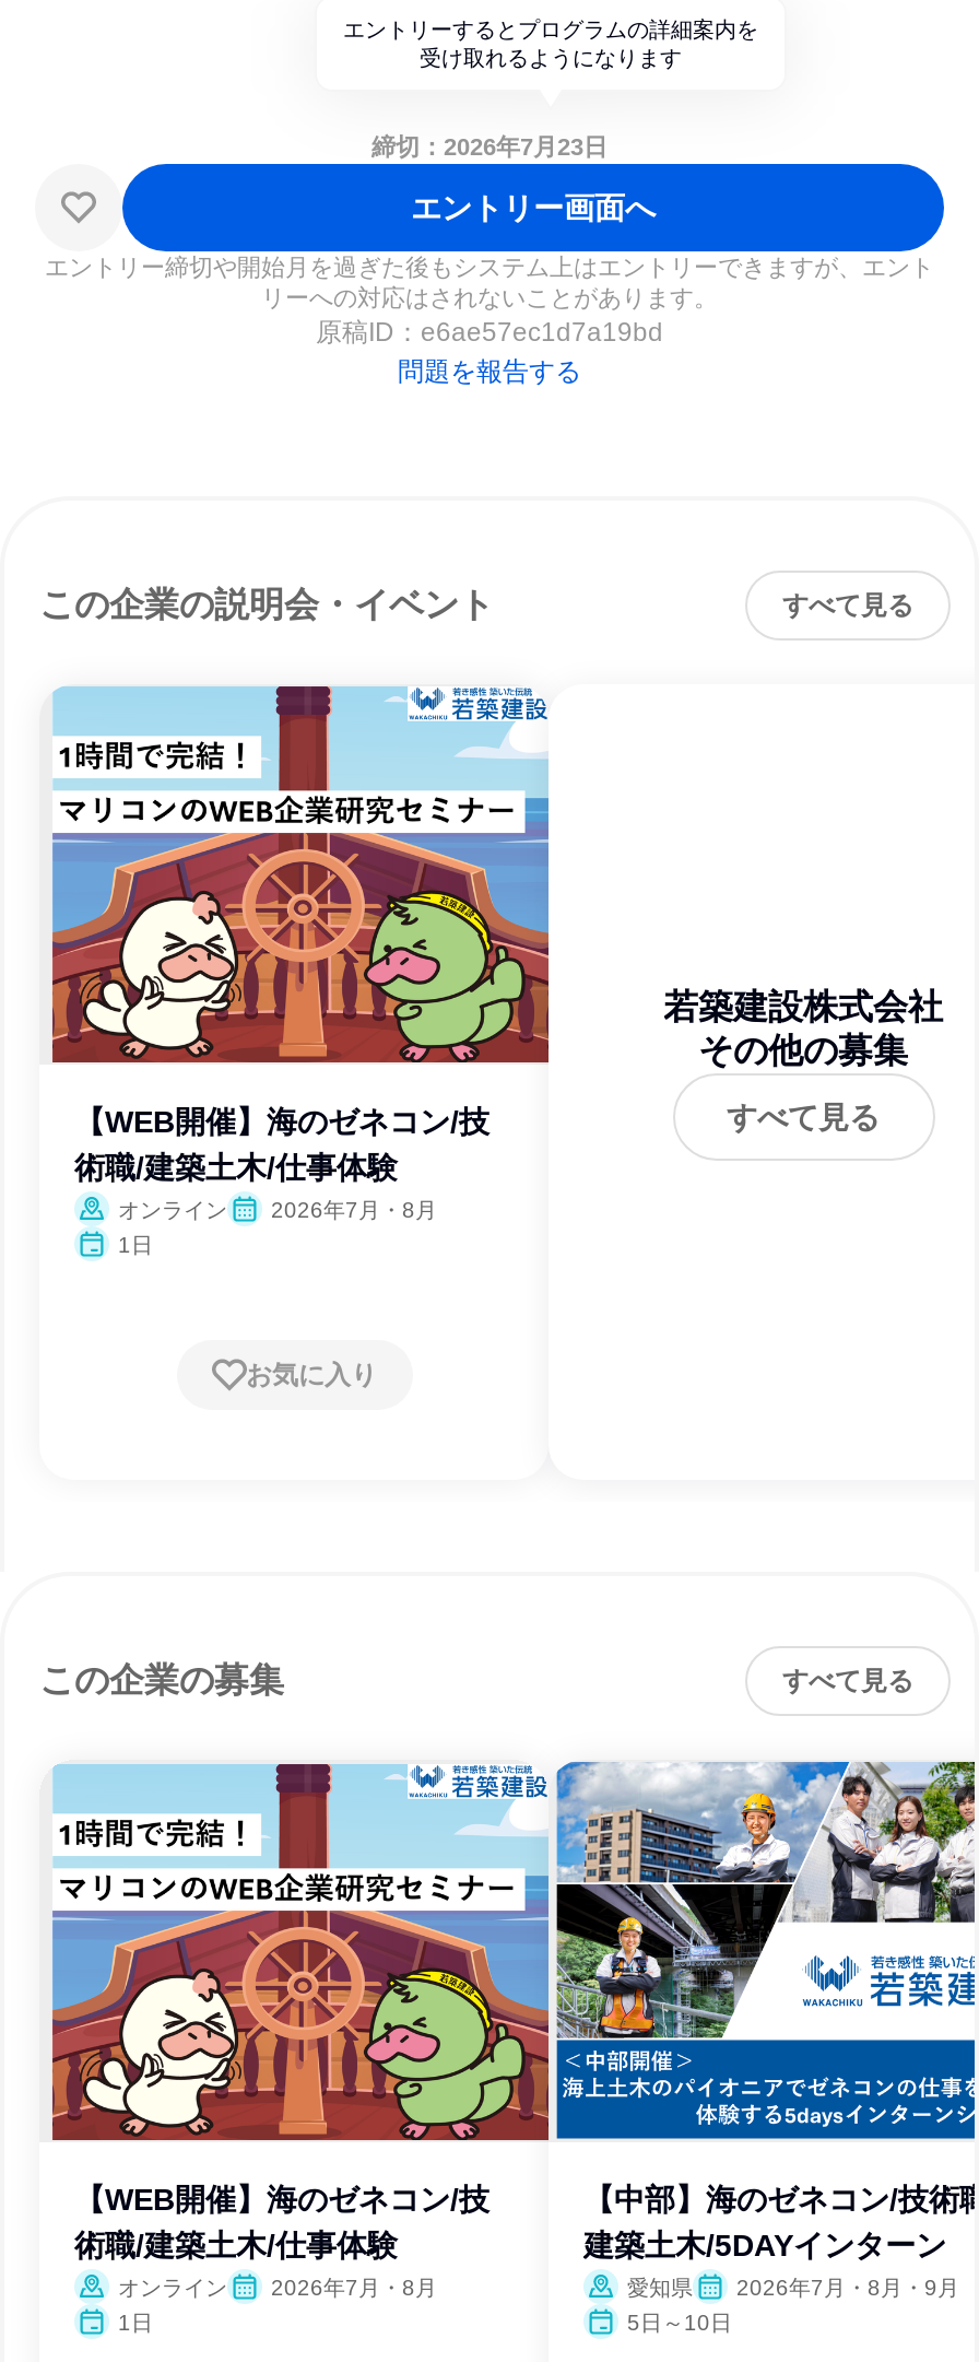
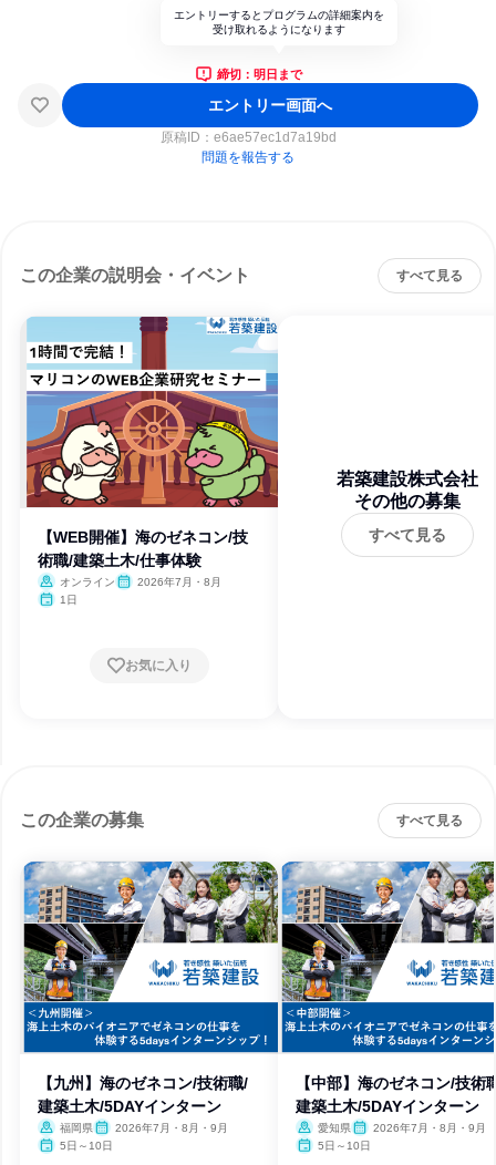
[371,133,608,160] 締切：2026年7月23日 -> [216,68,302,81] 締切：明日まで
[45,254,934,310] エントリー締切や開始月を過ぎた後もシステム上はエントリーできますが、エント | リーへの対応はされないことがあります。 -> none
[48,1762,551,2300] [image] | 【WEB開催】海のゼネコン/技 | 術職/建築土木/仕事体験 | オンライン | 2026年7月・8月 -> [23,860,279,1134] [image] | 【九州】海のゼネコン/技術職/ | 建築土木/5DAYインターン | 福岡県 | 2026年7月・8月・9月
[118,2311,153,2335] 1日 -> [60,1140,113,1152] 5日～10日

